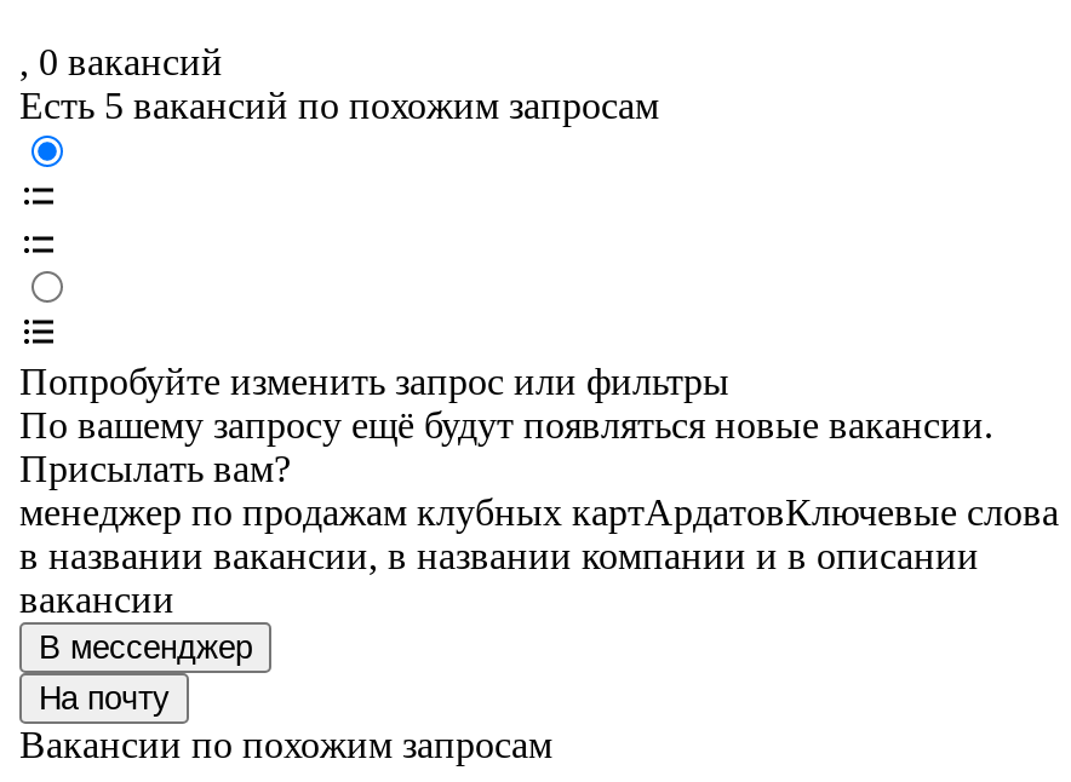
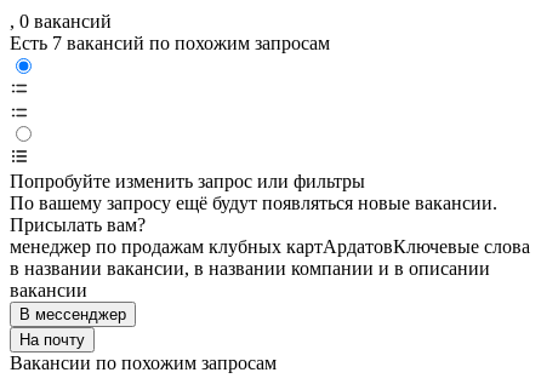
[19,86,659,127] Есть 5 вакансий по похожим запросам -> [10,33,330,54] Есть 7 вакансий по похожим запросам

